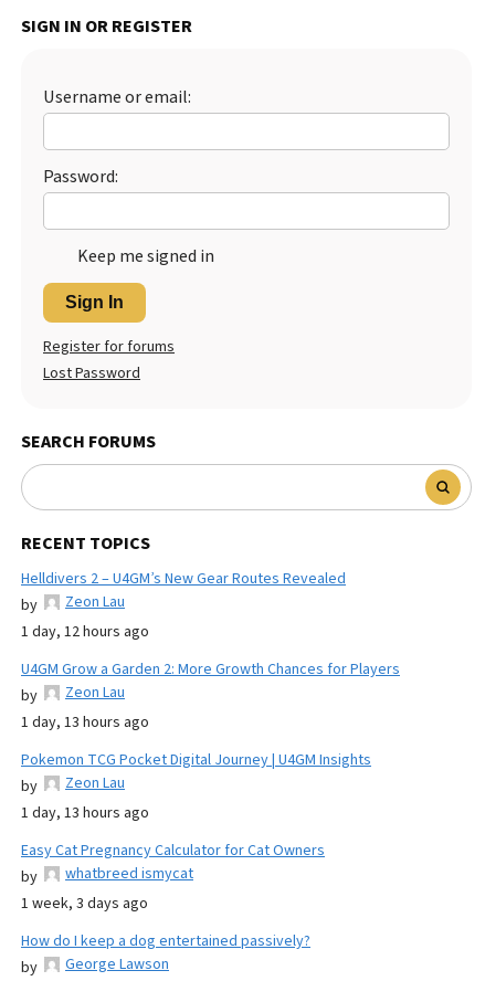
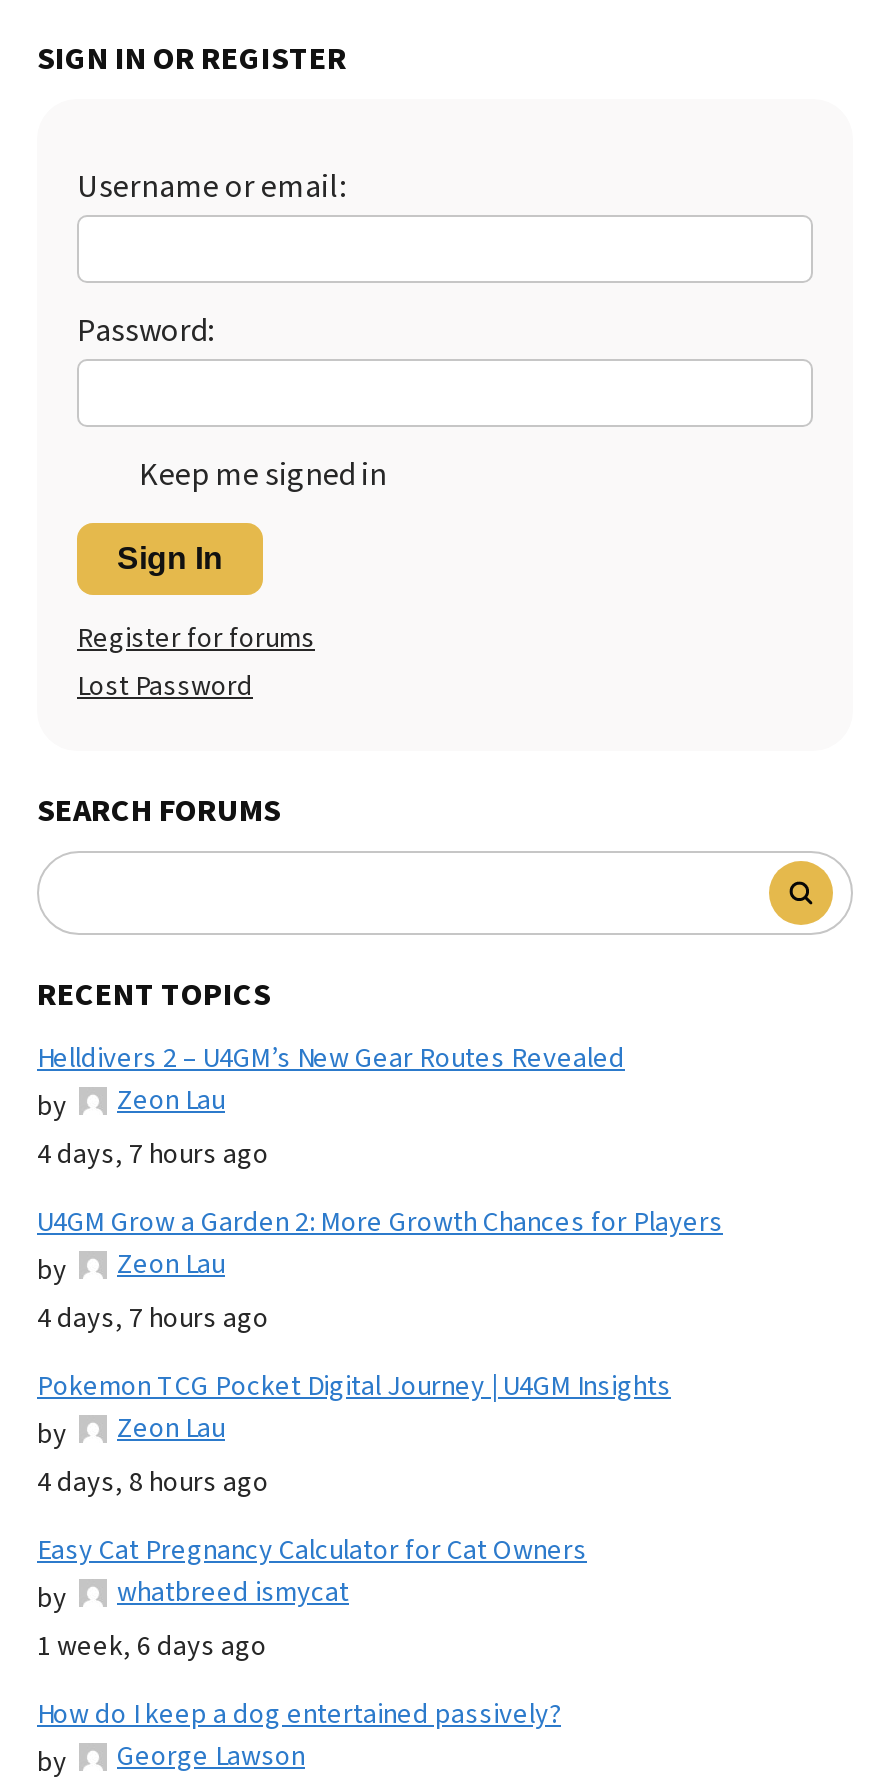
[21,621,149,643] 1 day, 12 hours ago -> [37,1134,269,1174] 4 days, 7 hours ago
[21,711,149,733] 1 day, 13 hours ago -> [37,1298,269,1338] 4 days, 7 hours ago
[21,802,149,824] 1 day, 13 hours ago -> [37,1462,269,1502] 4 days, 8 hours ago
[21,892,148,914] 1 week, 3 days ago -> [37,1626,267,1666] 1 week, 6 days ago

